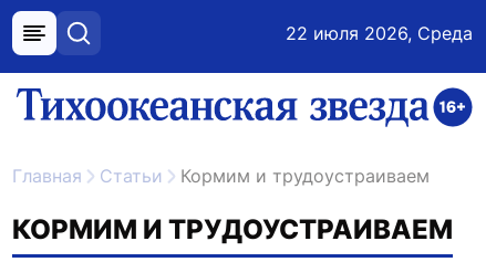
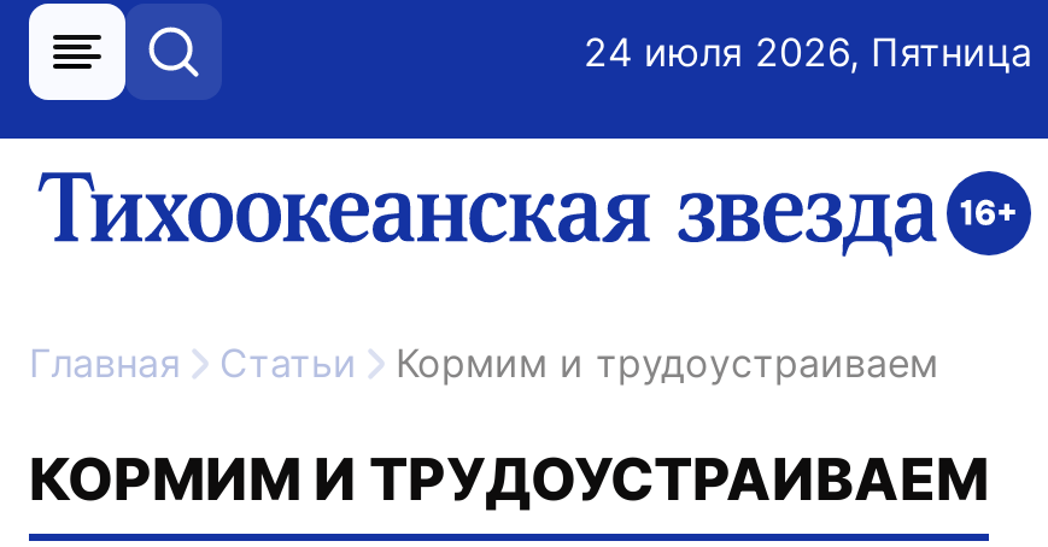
[286,22,473,44] 22 июля 2026, Среда -> [584,28,1032,76] 24 июля 2026, Пятница

